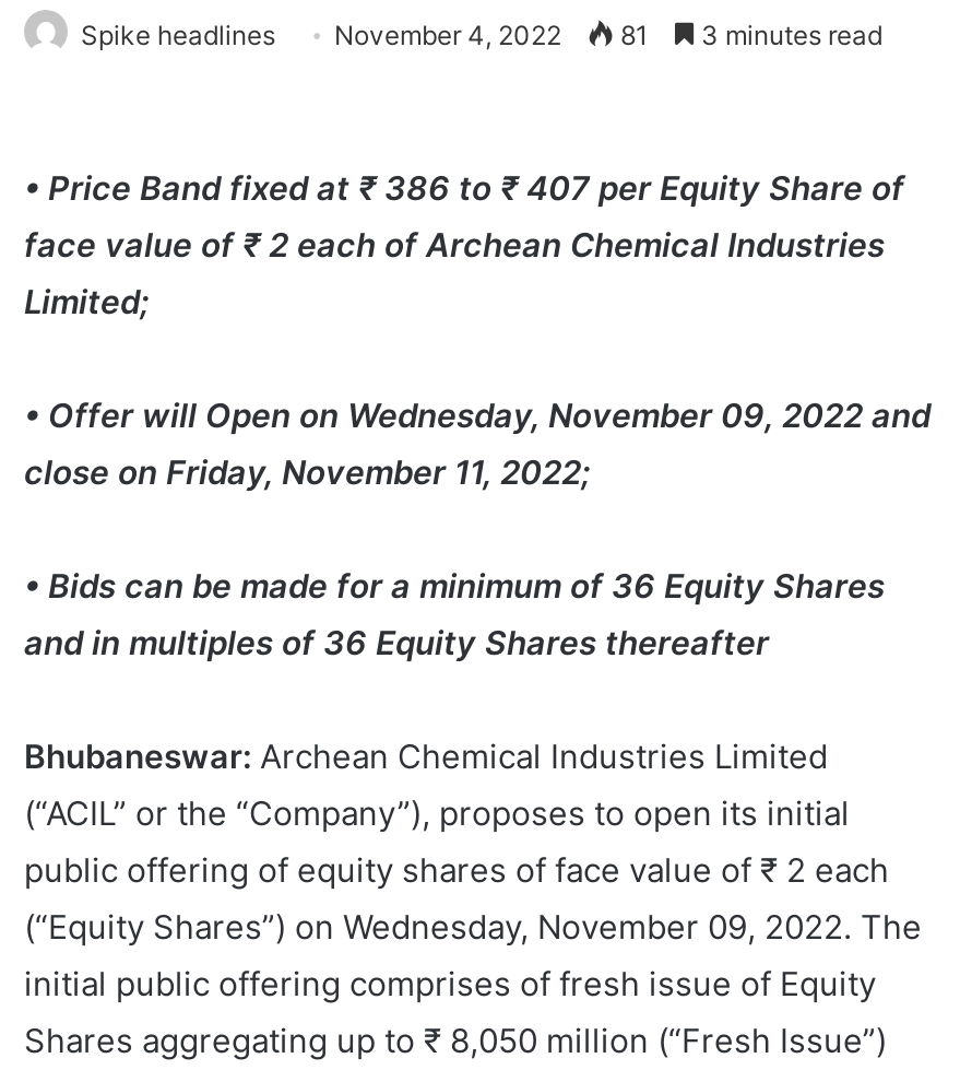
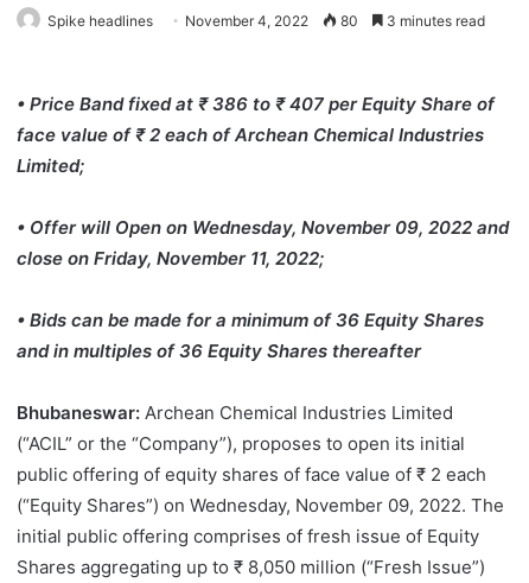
[81,19,882,51] Spike headlines November 4, 2022 81 3 minutes read -> [47,12,485,30] Spike headlines November 4, 2022 80 3 minutes read

